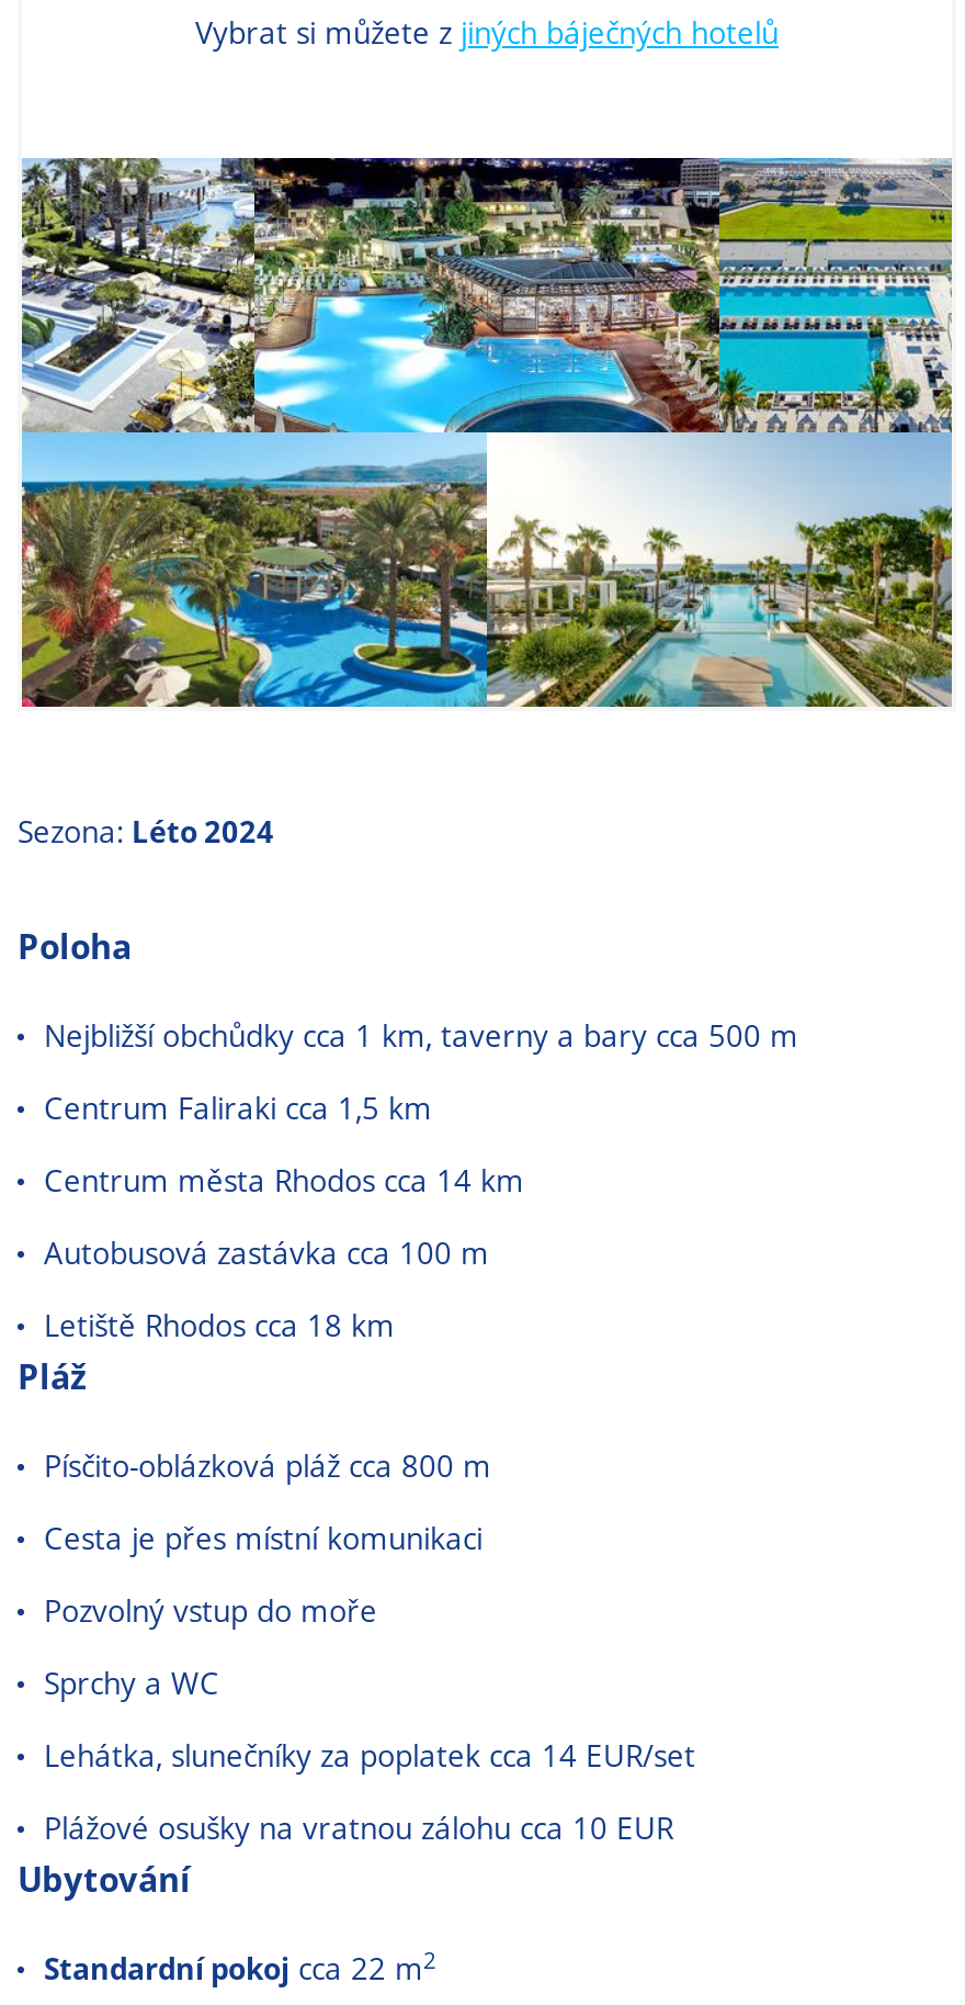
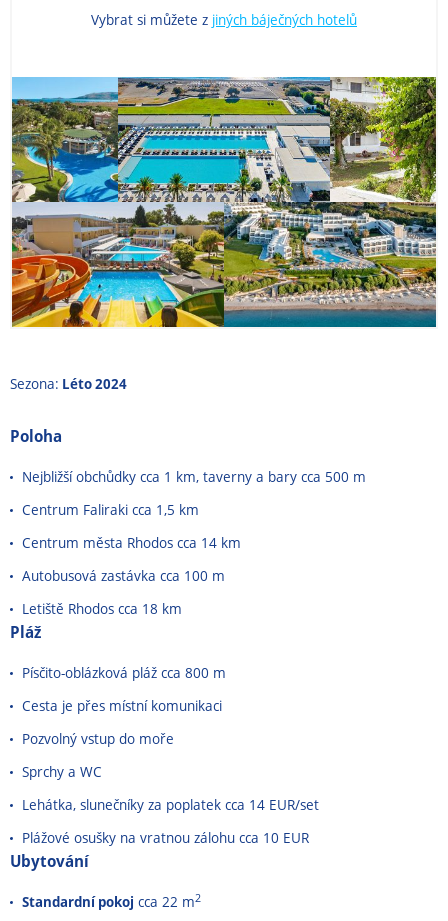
[20,156,954,709] [image] -> [11,76,437,328] [image]

